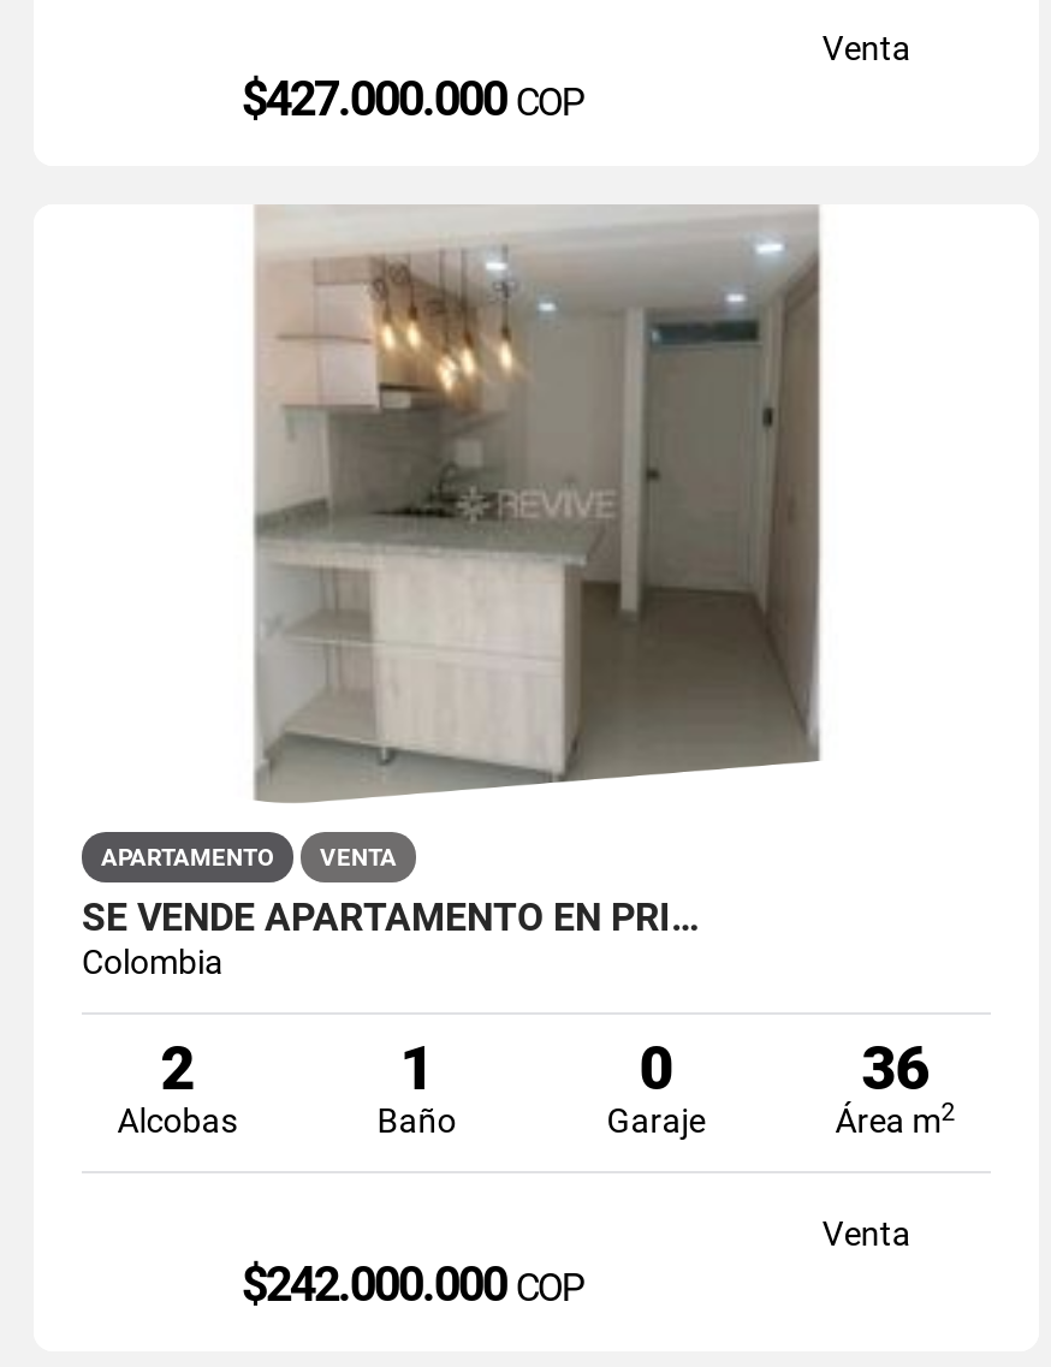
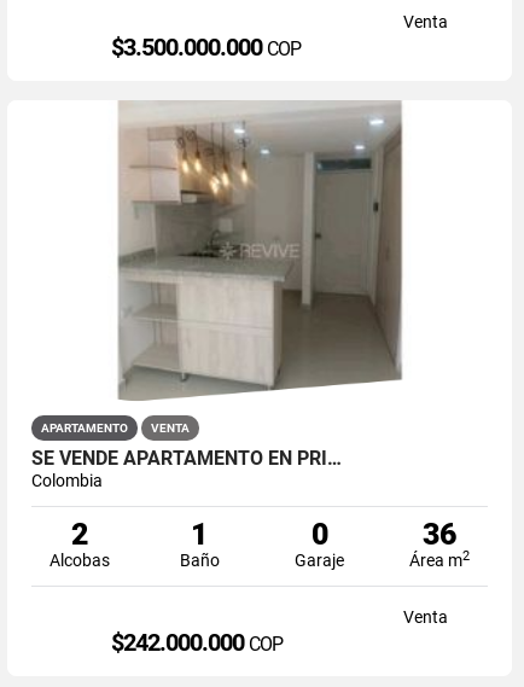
[241,69,583,127] $427.000.000COP -> [111,32,301,61] $3.500.000.000COP

